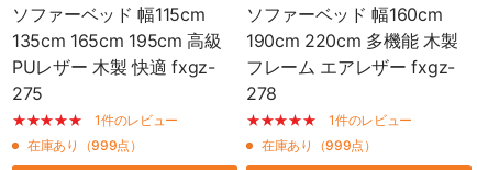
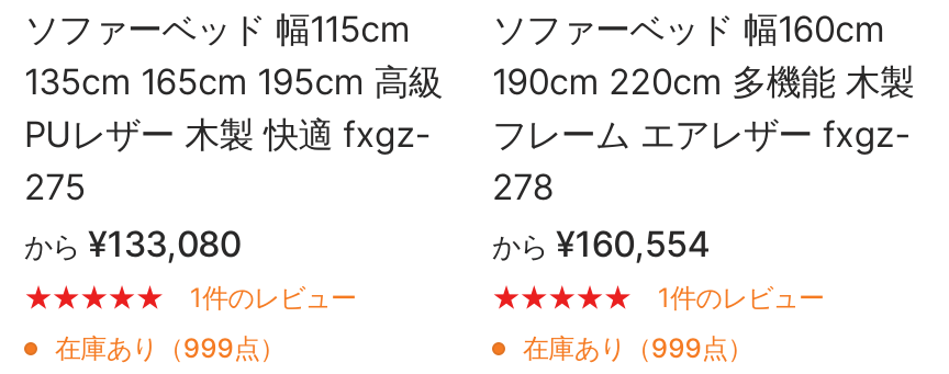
none -> [24,222,241,265] から¥133,080
none -> [492,222,708,265] から¥160,554

